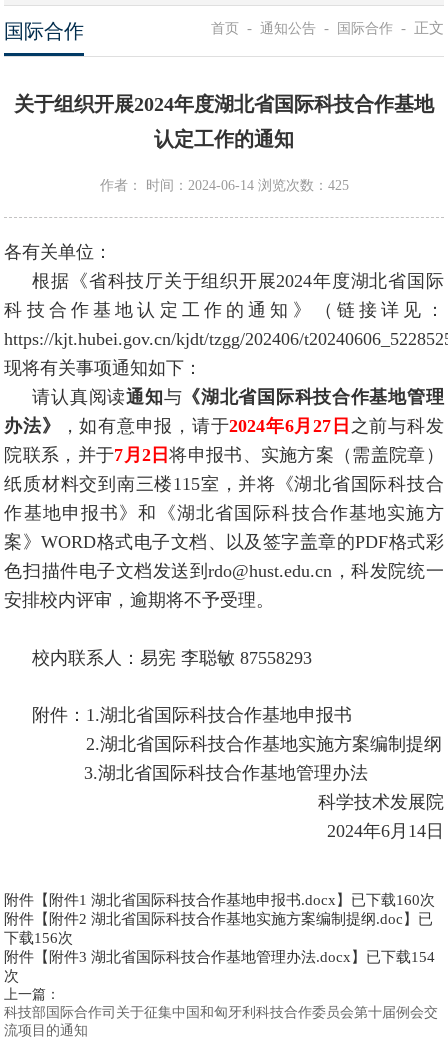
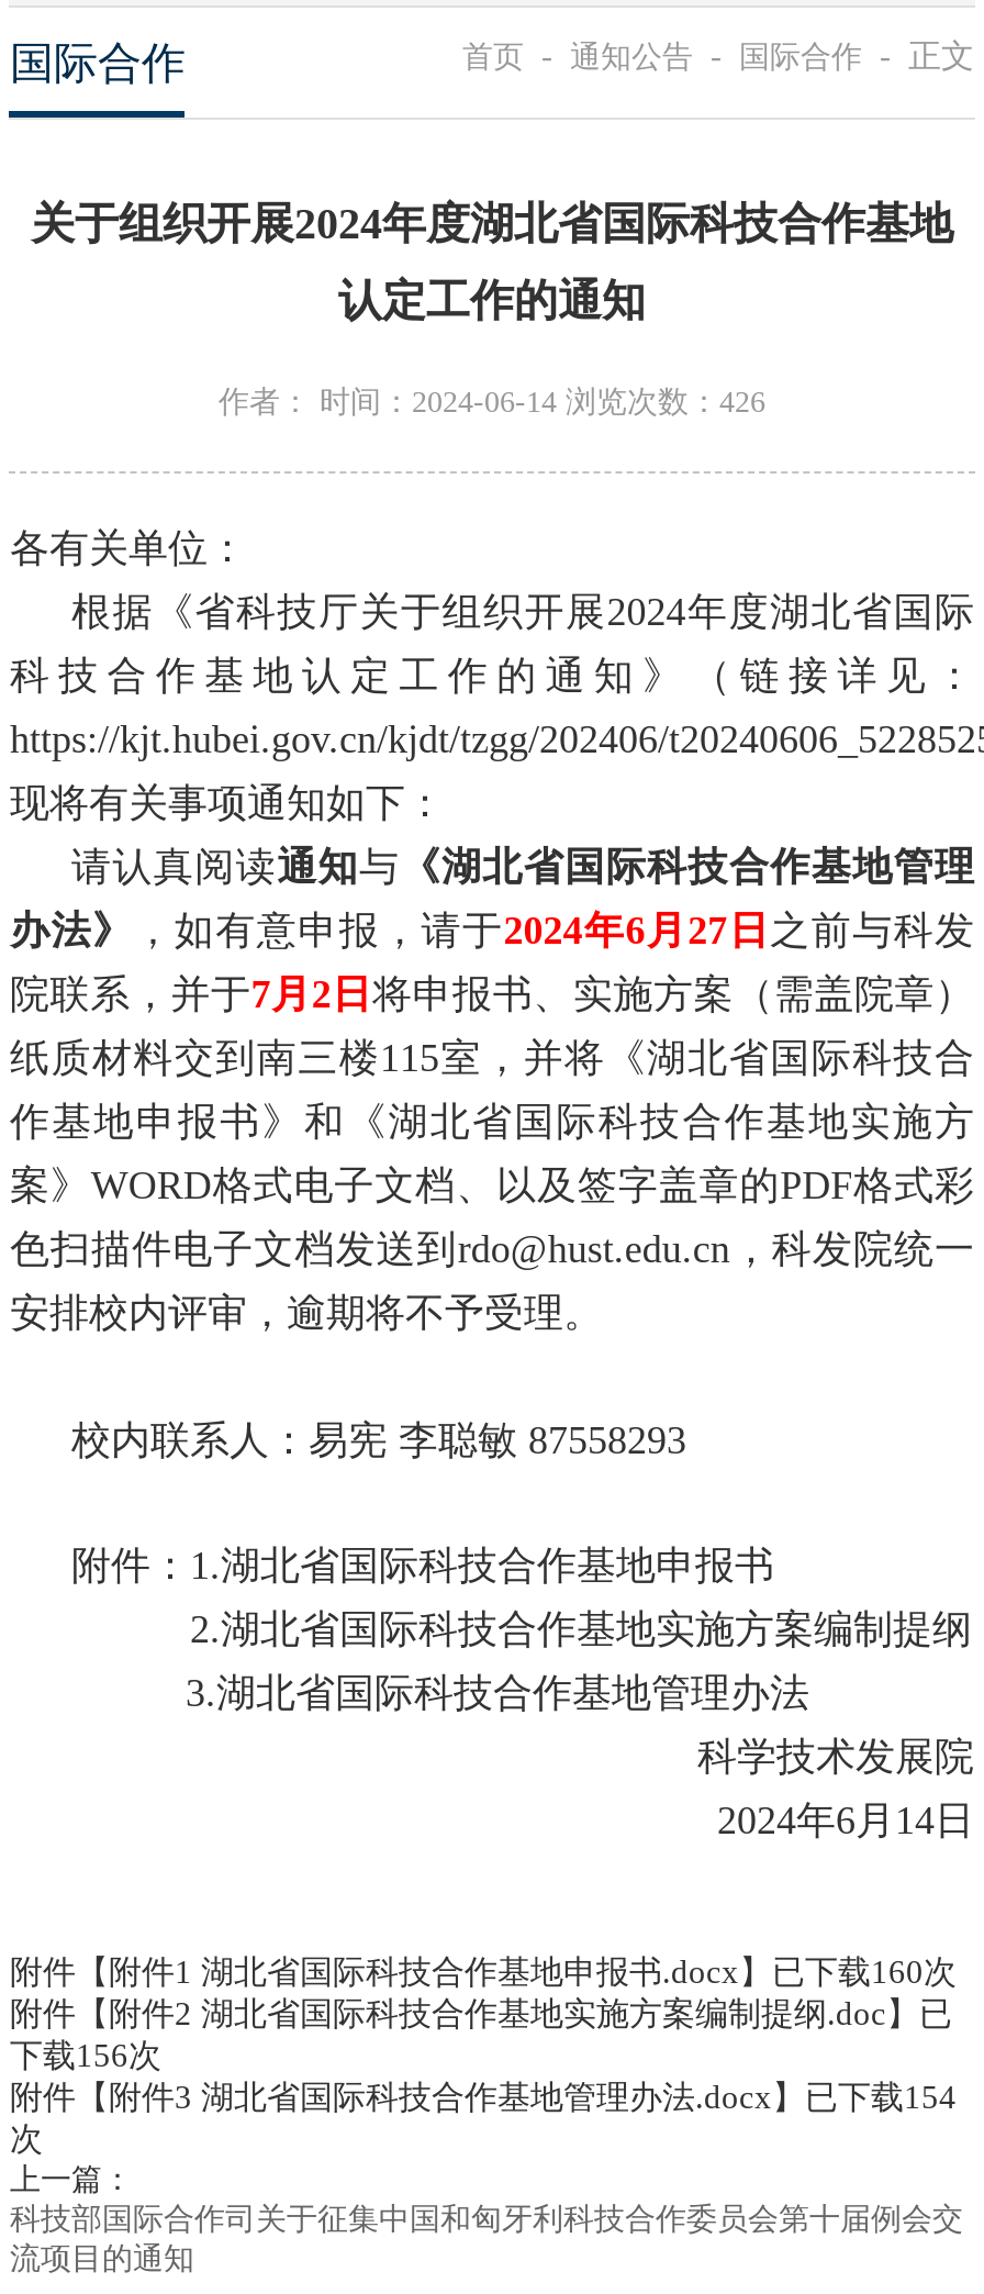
[99,178,348,193] 作者： 时间：2024-06-14 浏览次数：425 -> [219,386,765,419] 作者： 时间：2024-06-14 浏览次数：426

